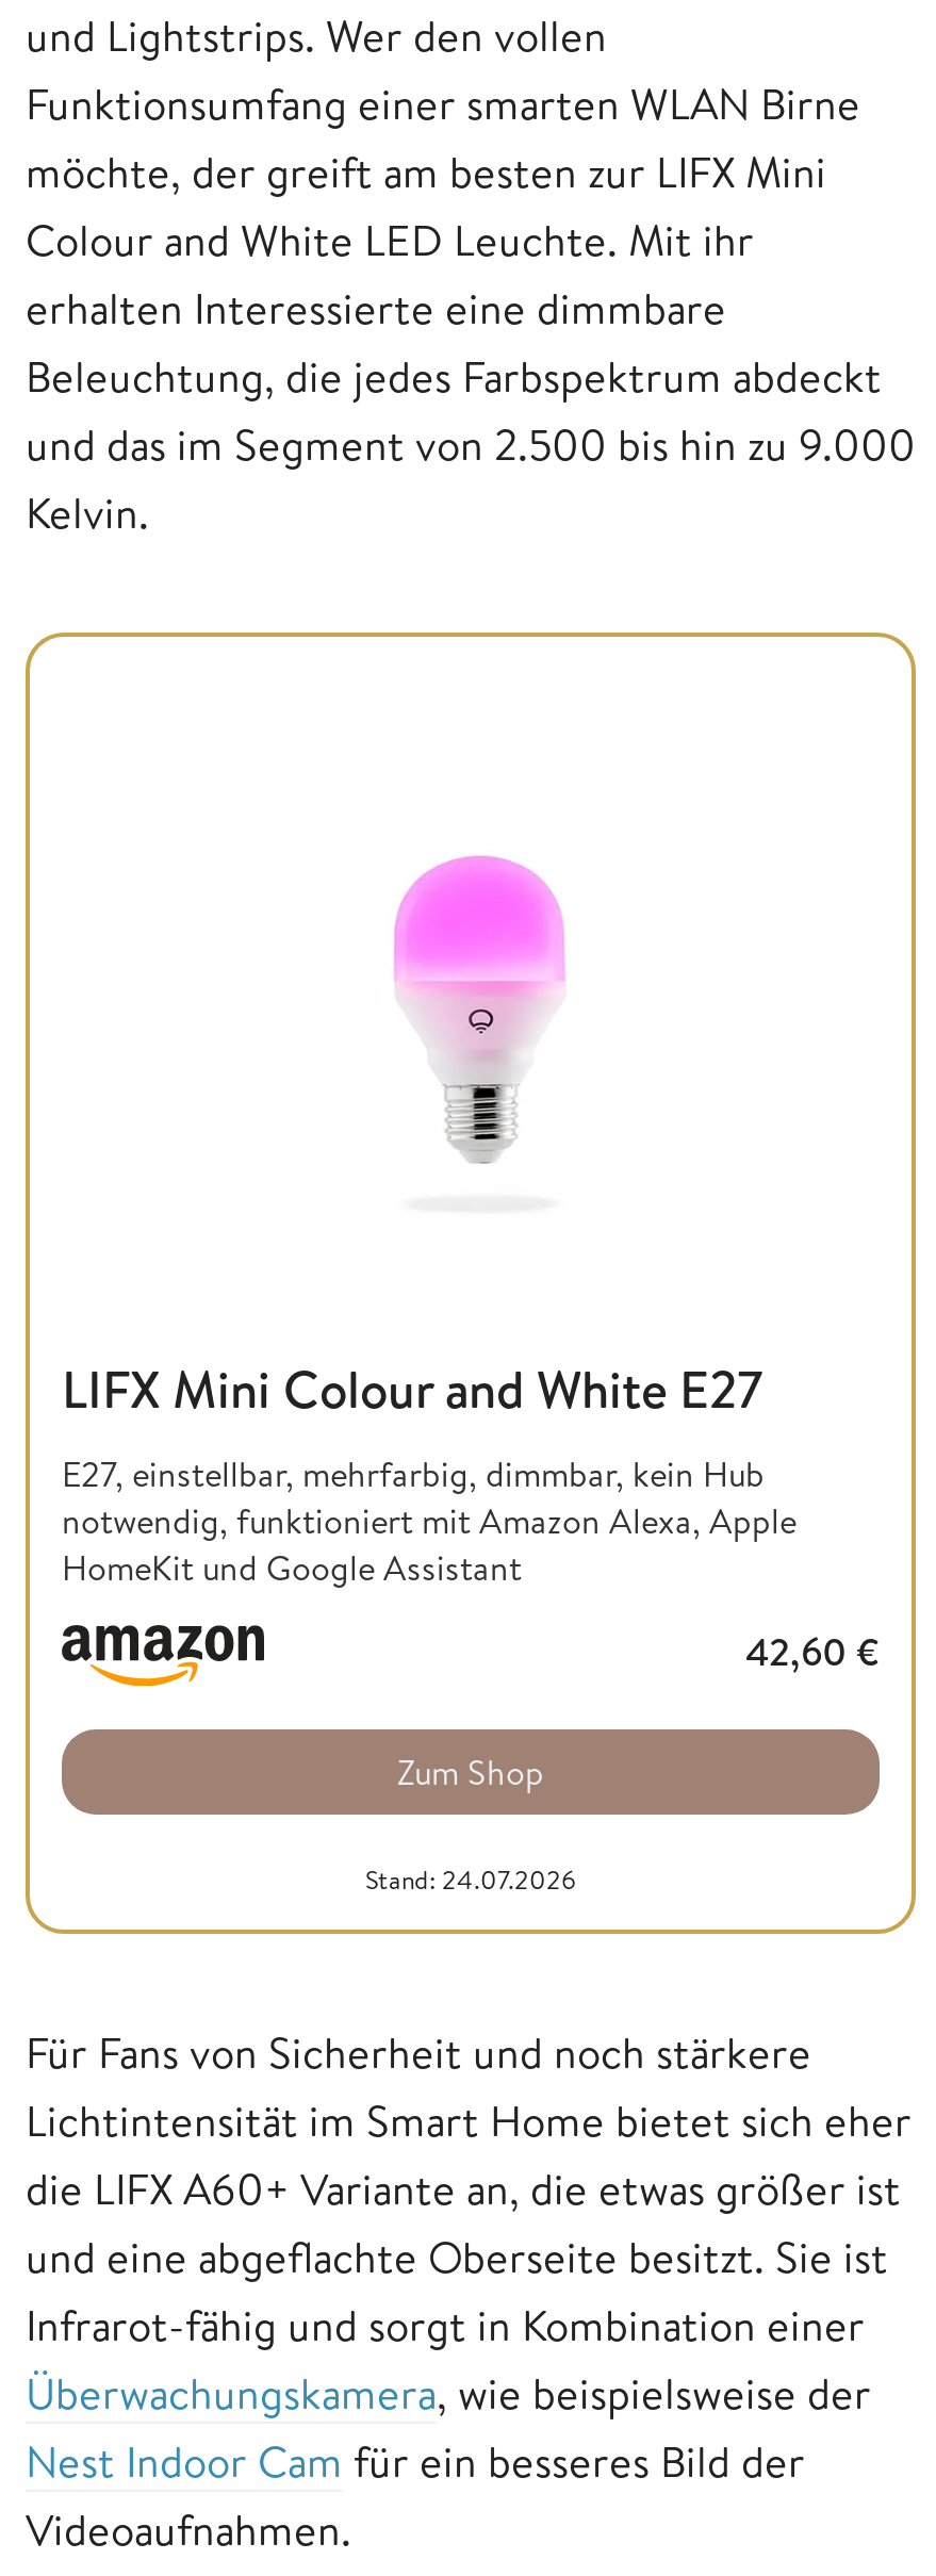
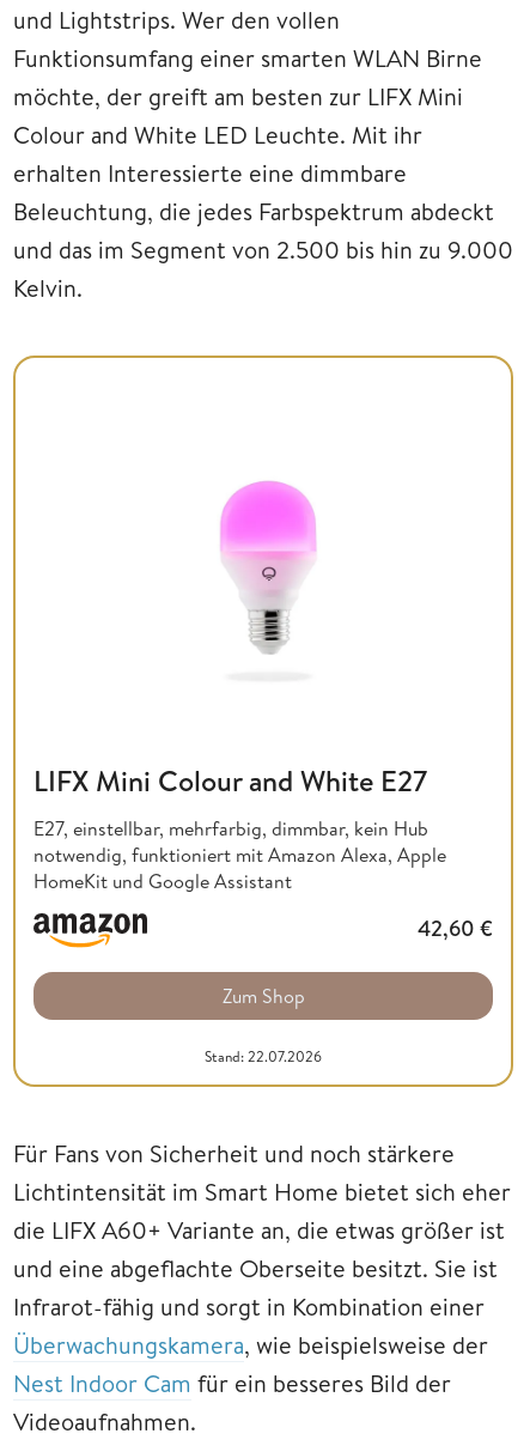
[365,1861,576,1898] Stand: 24.07.2026 -> [205,1046,322,1067] Stand: 22.07.2026

